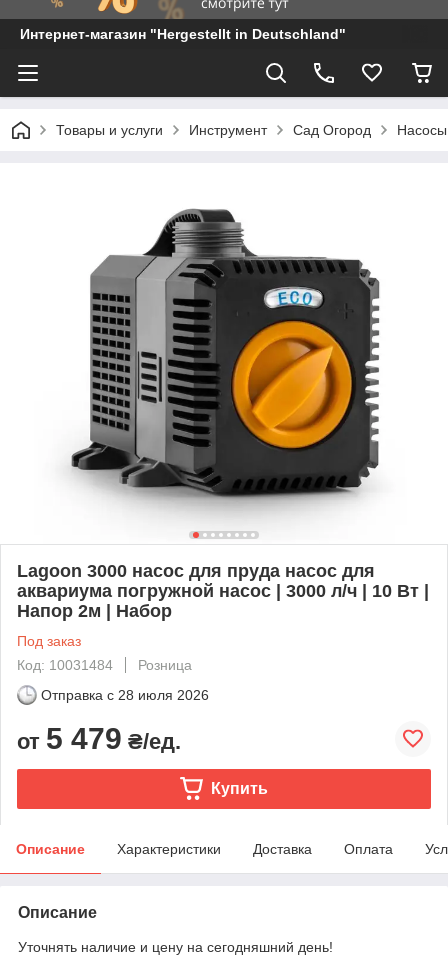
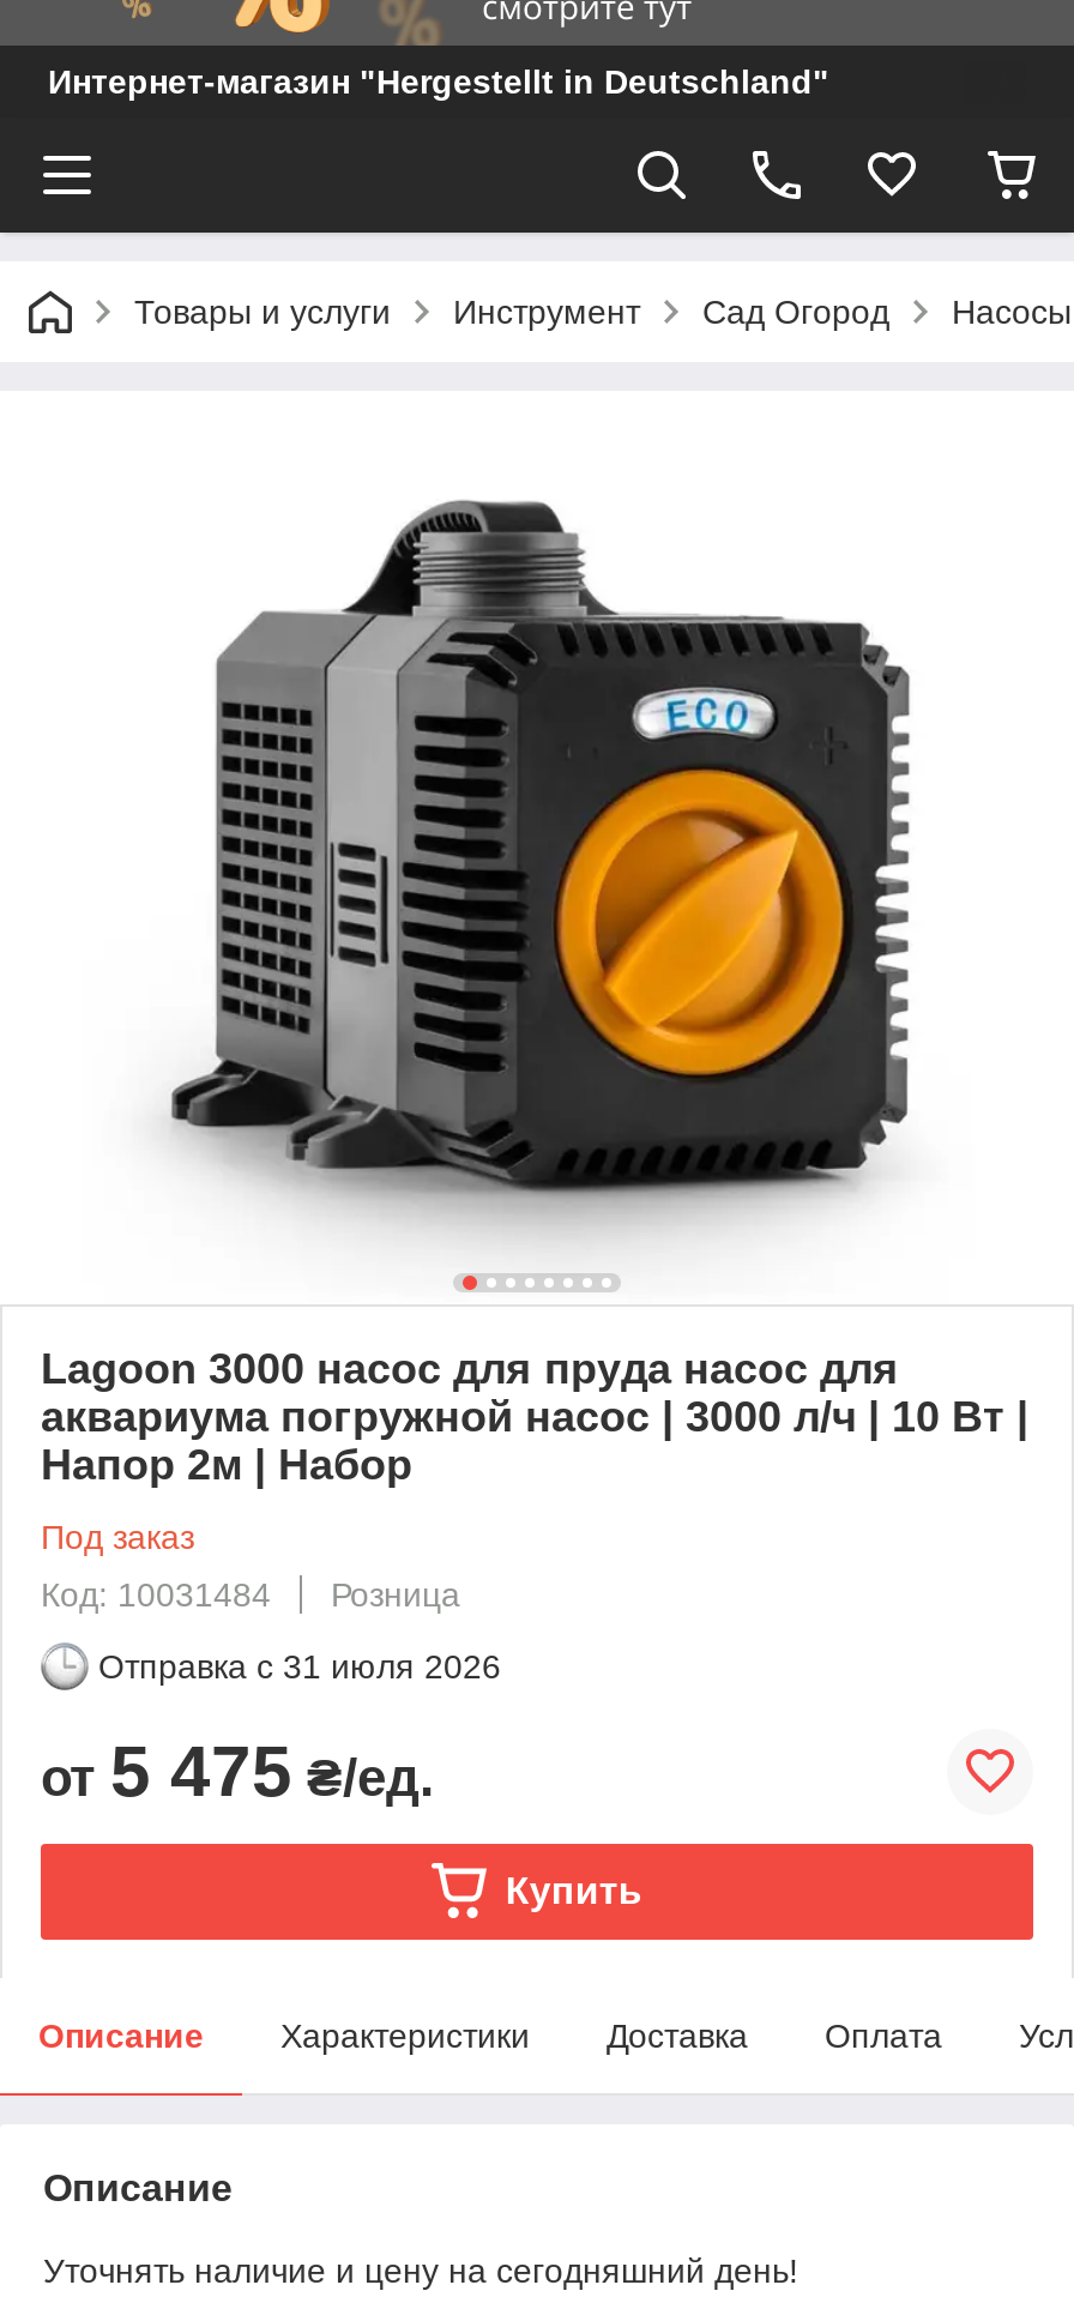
[41,687,209,703] Отправка с 28 июля 2026 -> [98,1647,501,1685] Отправка с 31 июля 2026
[17,722,181,755] от 5 479 ₴/ед. -> [41,1731,434,1810] от 5 475 ₴/ед.

